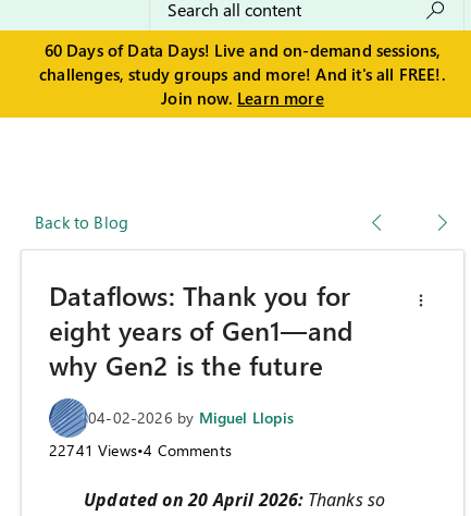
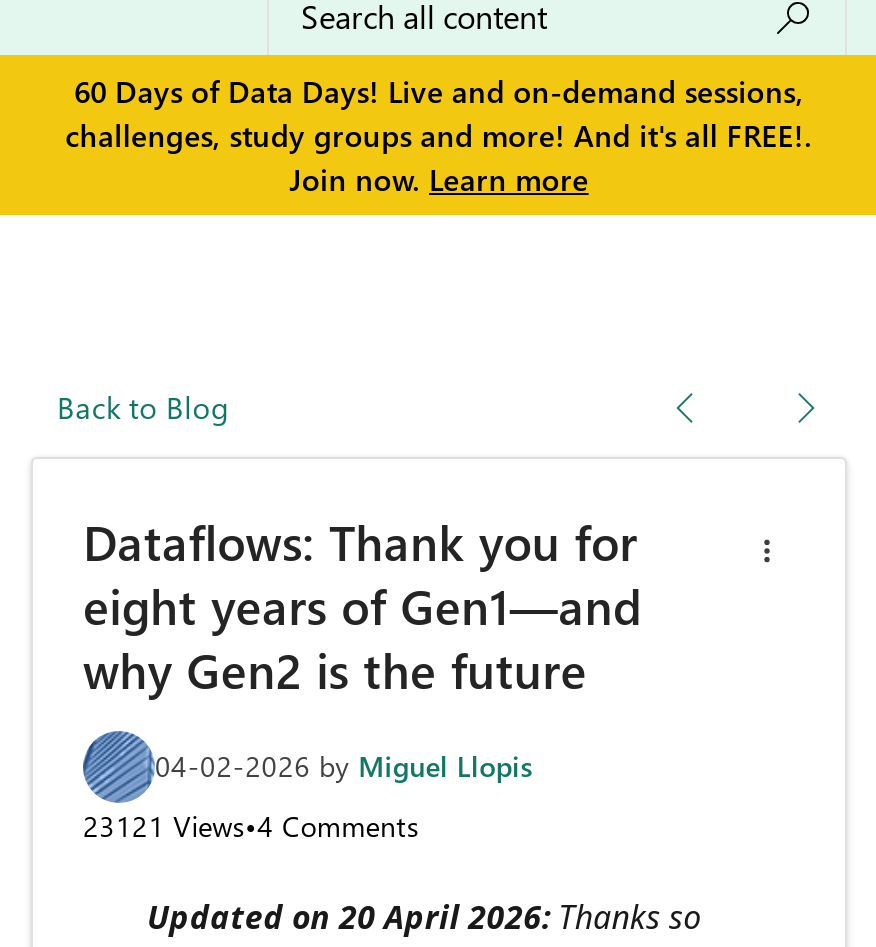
[49,440,232,461] 22741 Views•4 Comments -> [83,808,419,846] 23121 Views•4 Comments

